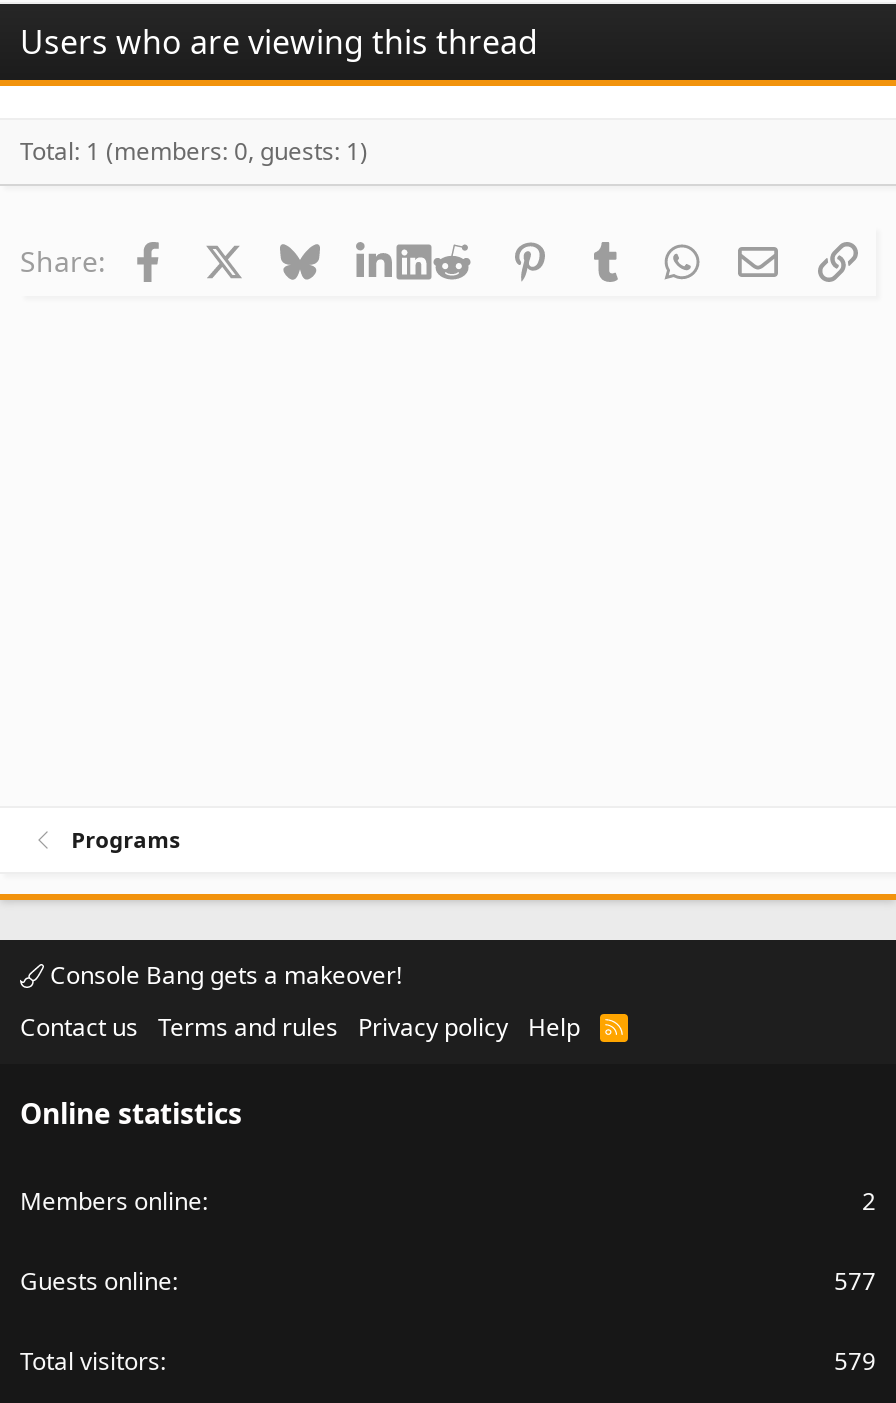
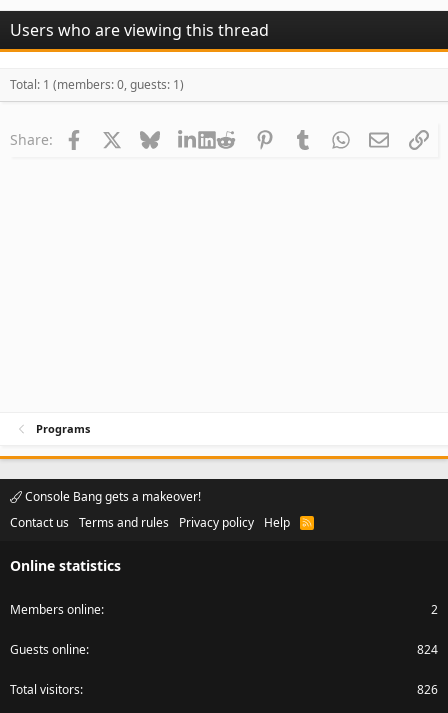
[834,1264,876,1298] 577 -> [417,641,438,658] 824
[834,1344,876,1378] 579 -> [417,681,438,698] 826

